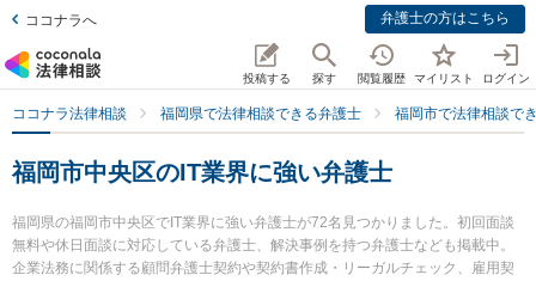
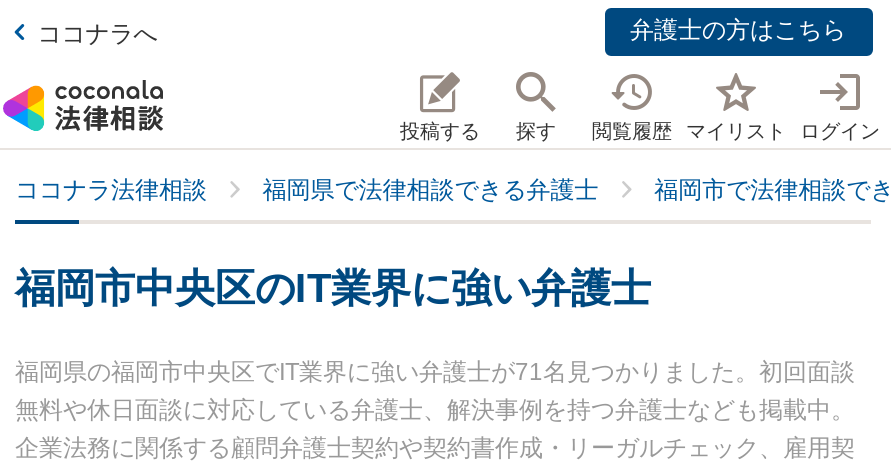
[12,214,514,231] 福岡県の福岡市中央区でIT業界に強い弁護士が72名見つかりました。初回面談 -> [15,358,855,386] 福岡県の福岡市中央区でIT業界に強い弁護士が71名見つかりました。初回面談

